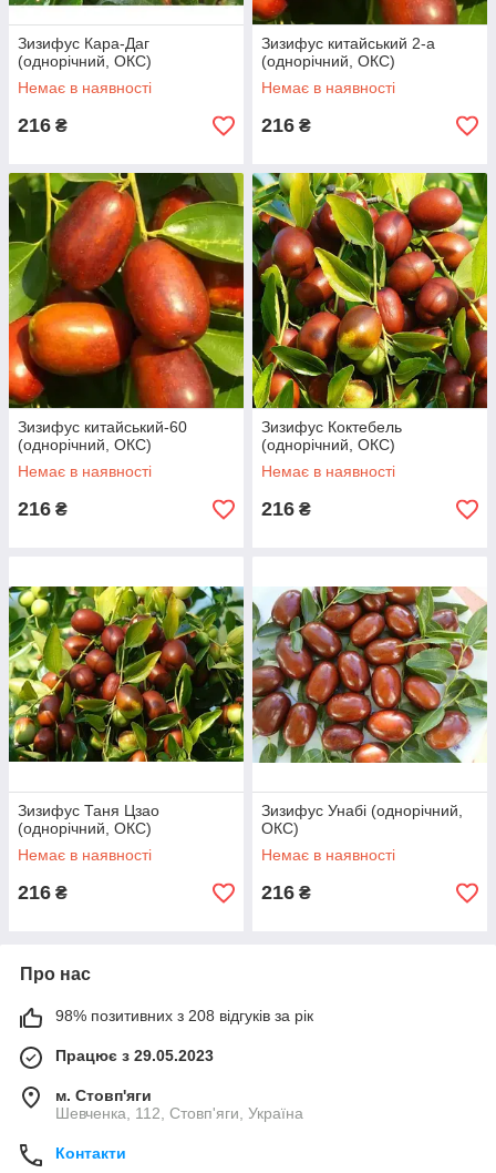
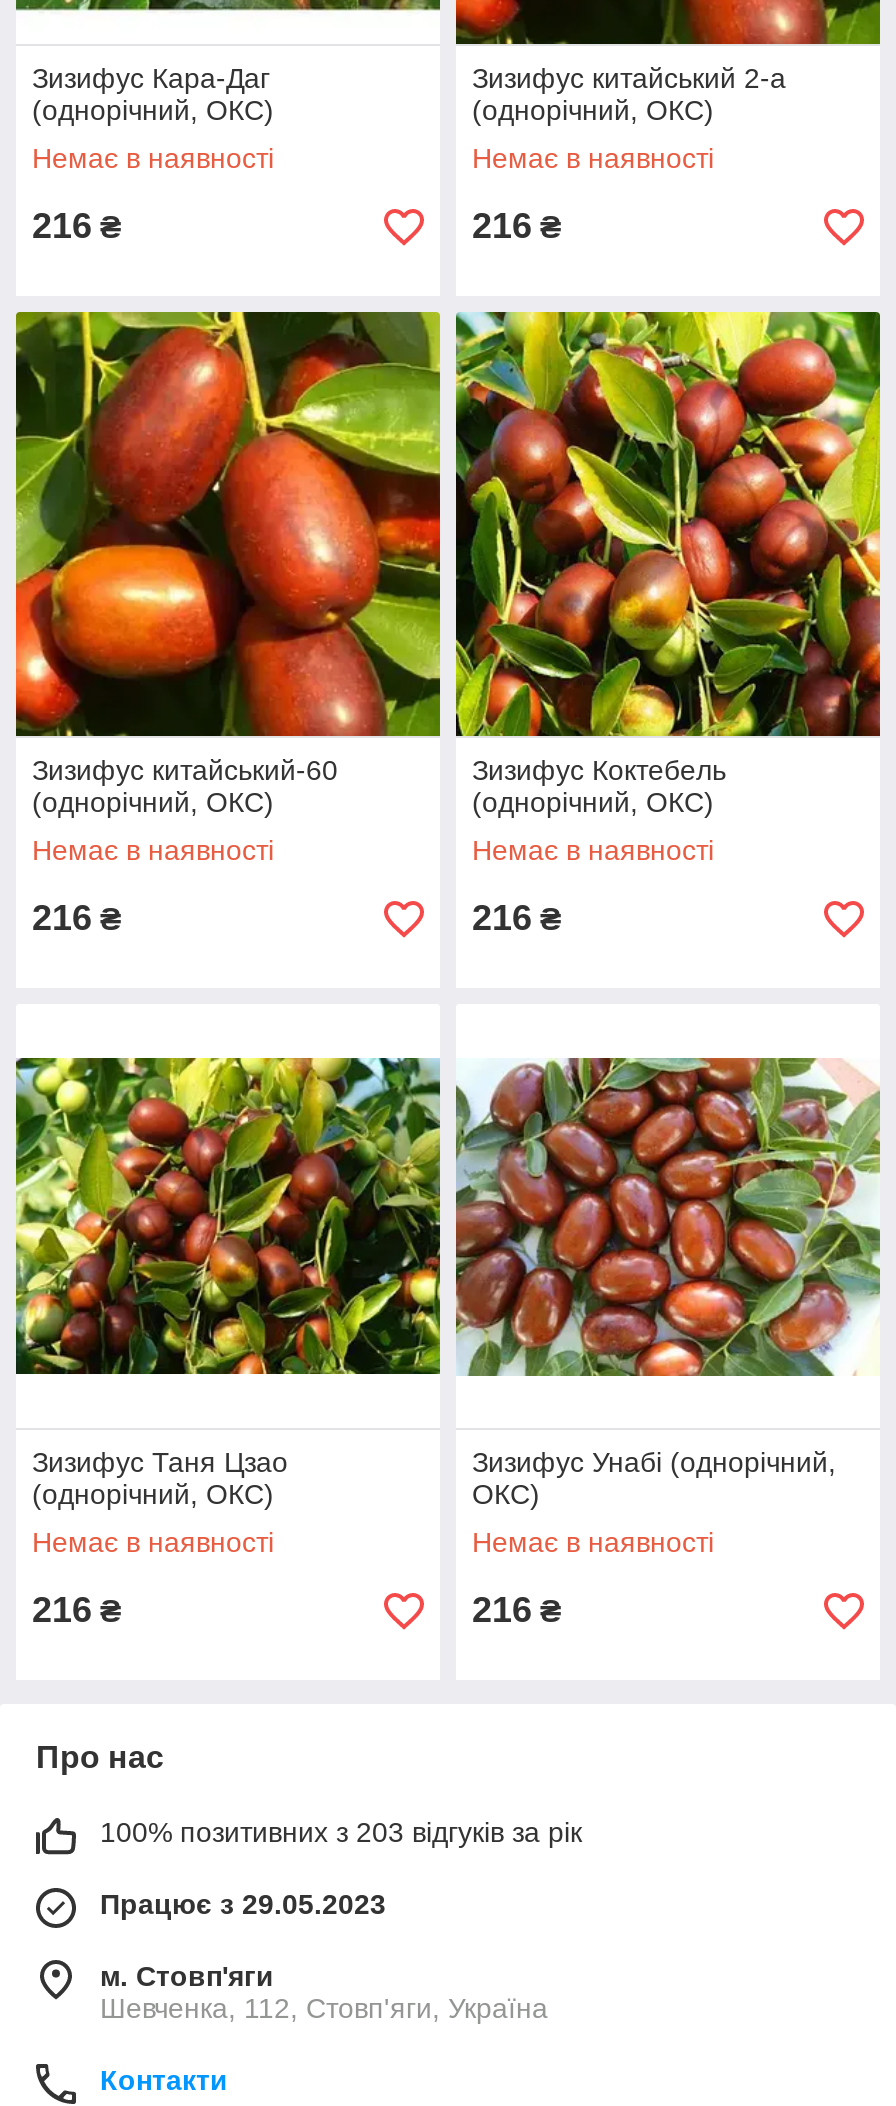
[55,1007,313,1024] 98% позитивних з 208 відгуків за рік -> [100,1816,582,1848] 100% позитивних з 203 відгуків за рік

